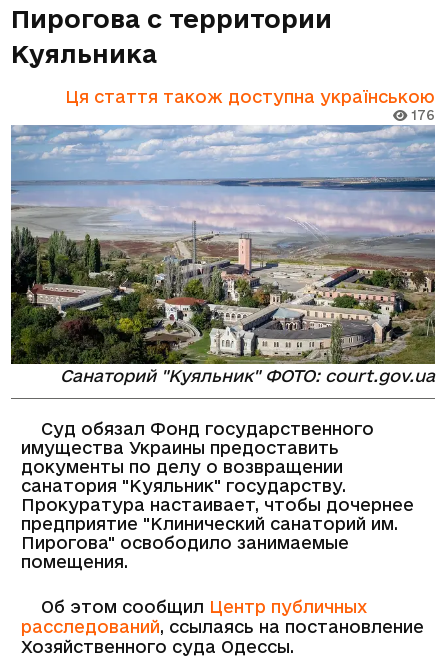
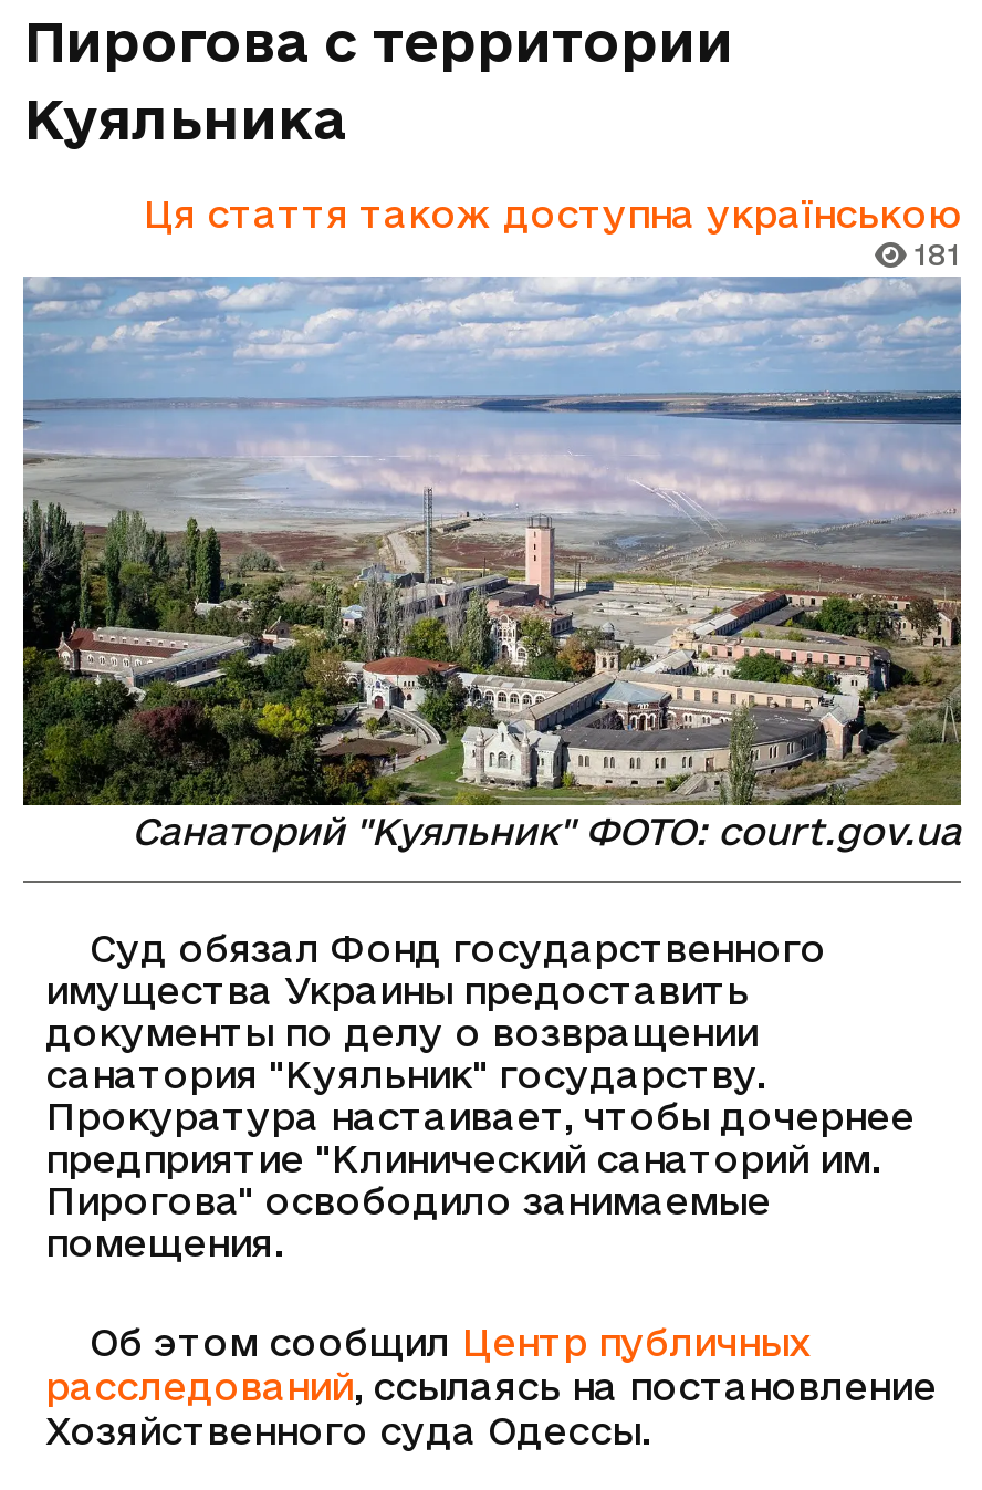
[407,107,435,123] 176 -> [906,237,961,272] 181

